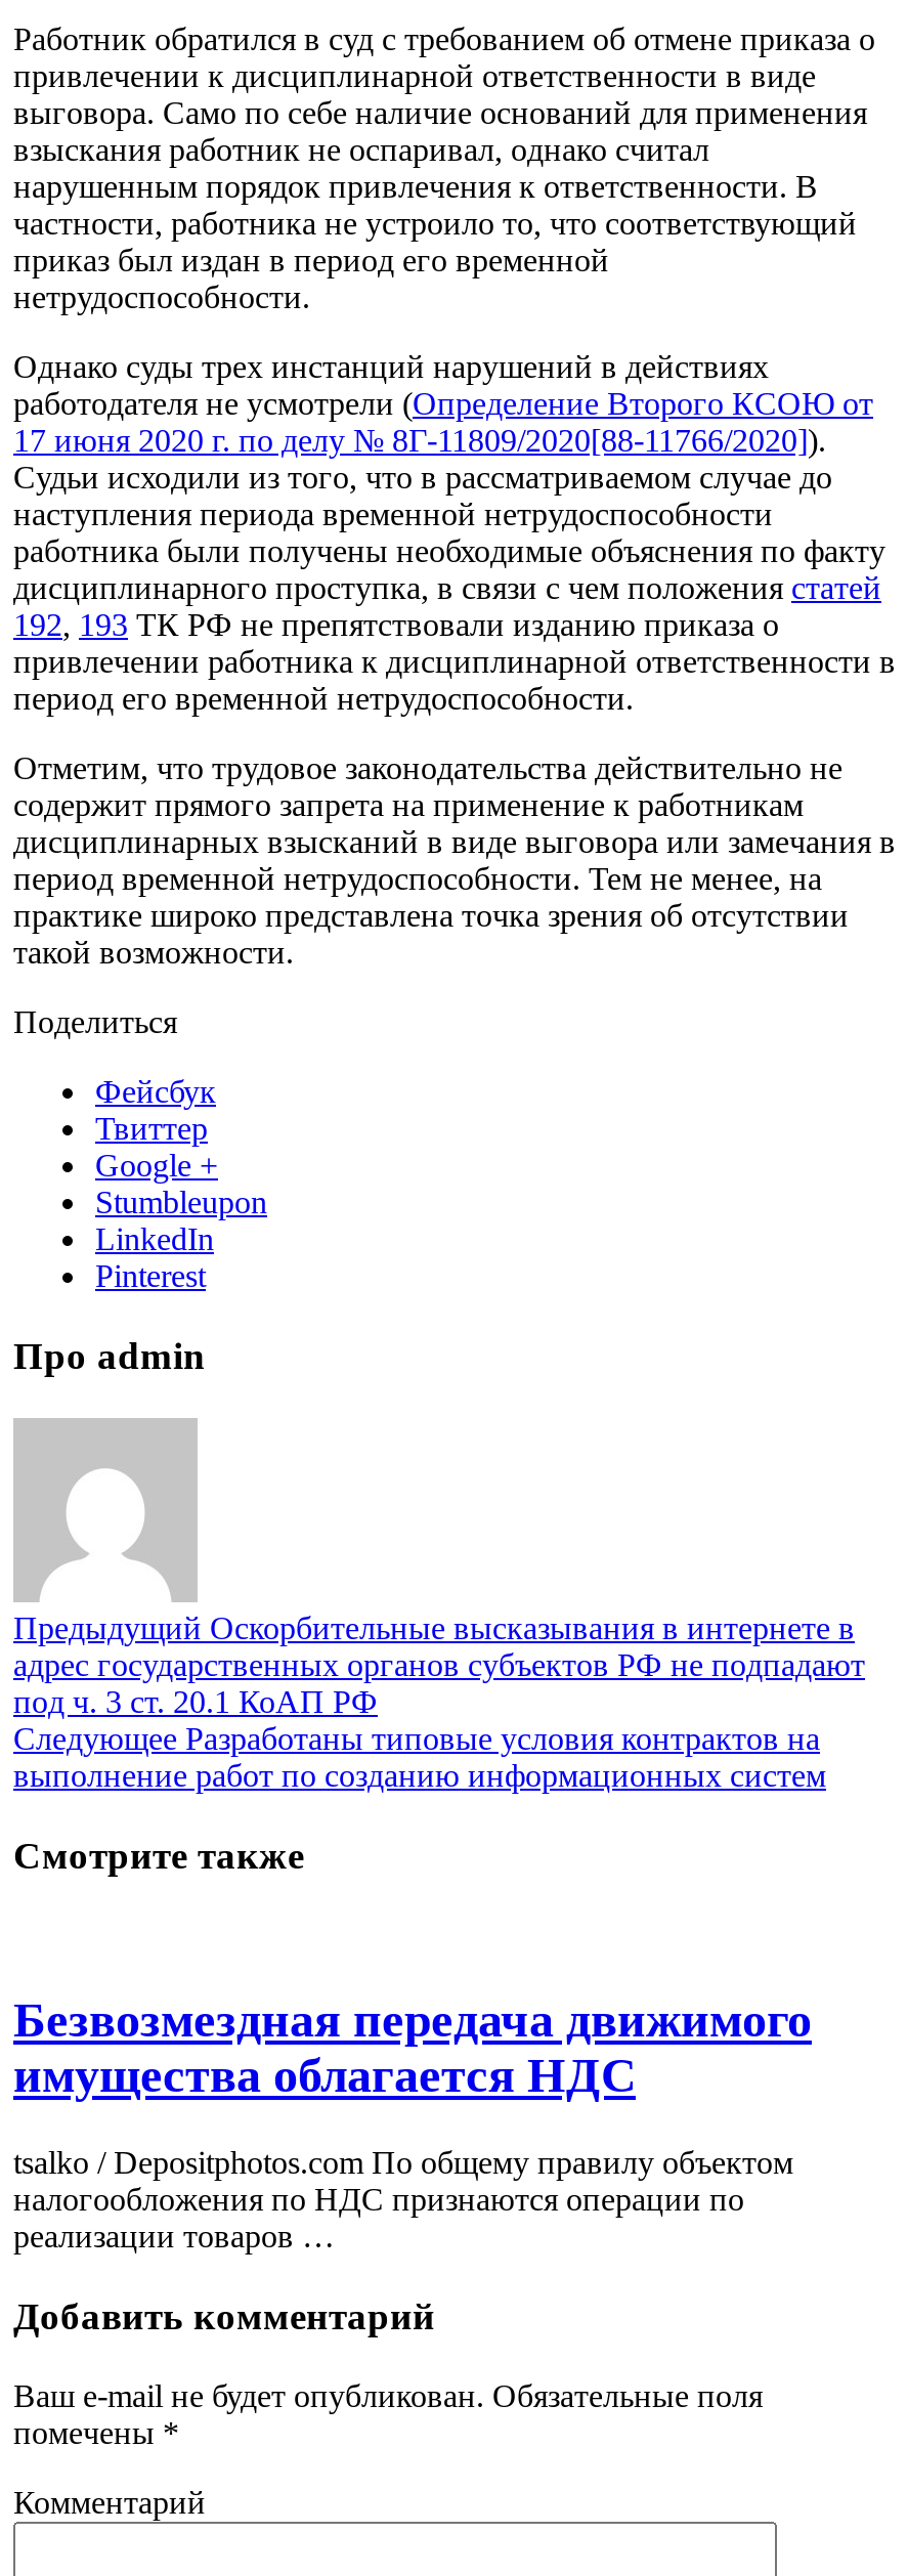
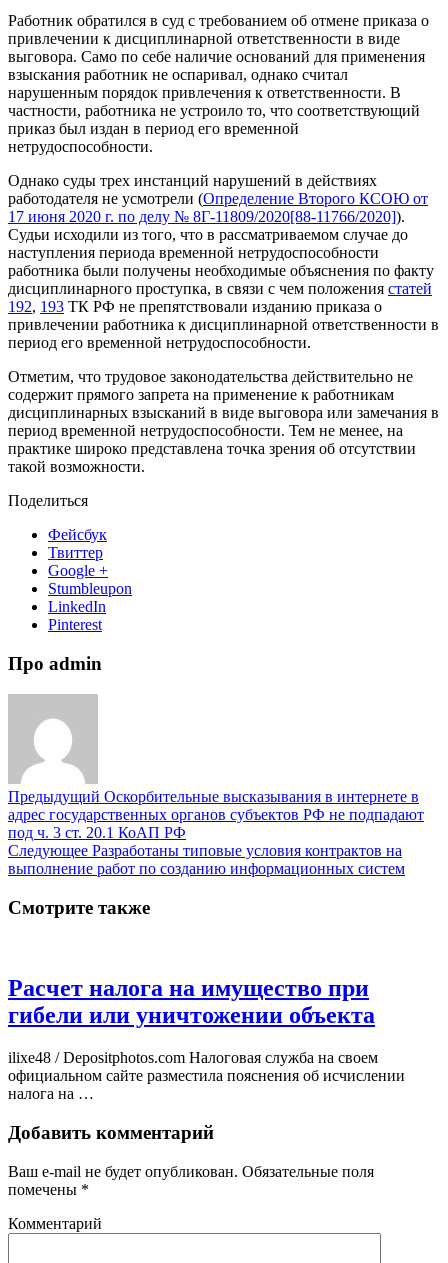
[13,1994,812,2102] Безвозмездная передача движимого | имущества облагается НДС -> [8,975,375,1028] Расчет налога на имущество при | гибели или уничтожении объекта
[13,2145,802,2254] tsalko / Depositphotos.com По общему правилу объектом | налогообложения по НДС признаются операции по | реализации товаров … -> [8,1049,405,1102] ilixe48 / Depositphotos.com Налоговая служба на своем | официальном сайте разместила пояснения об исчислении | налога на …

